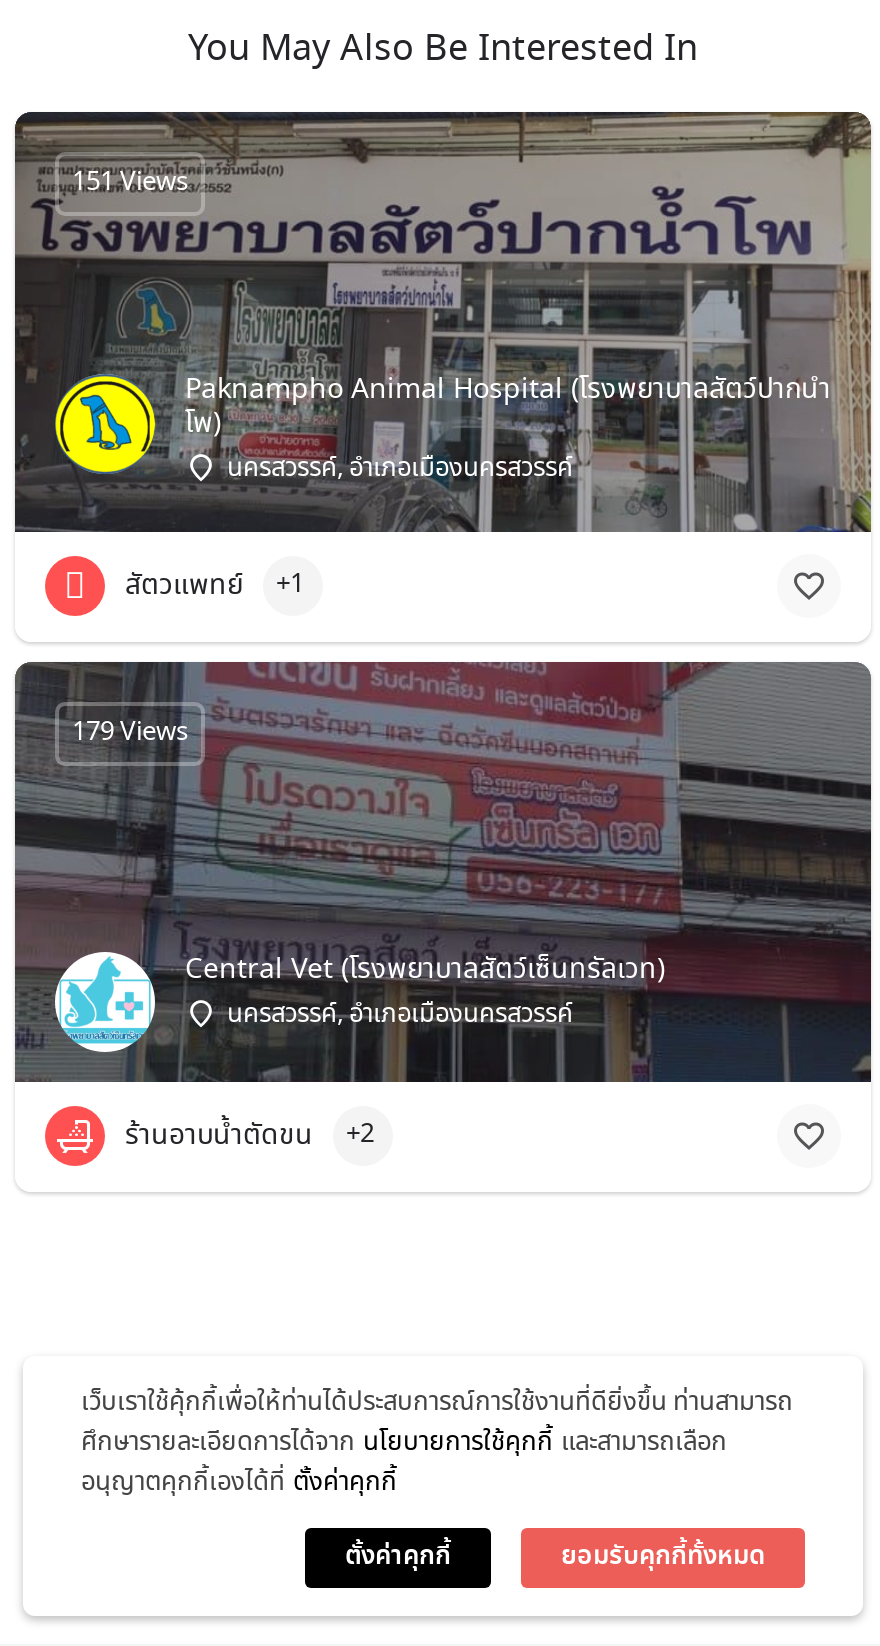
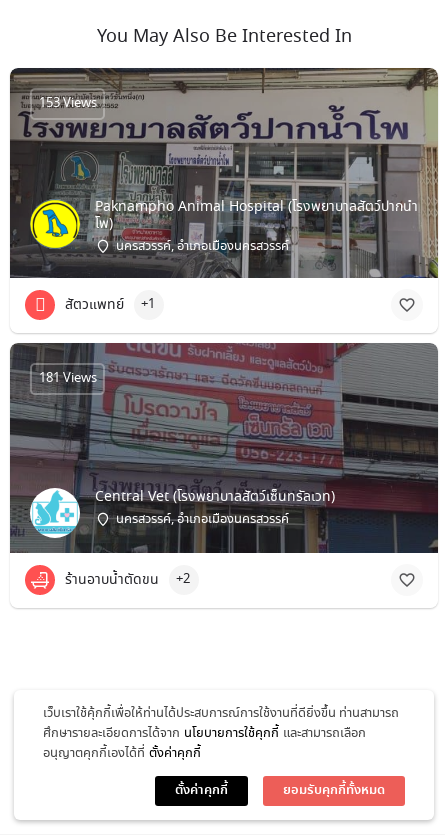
[72,165,188,203] 151 Views -> [38,94,96,113] 153 Views
[72,715,188,753] 179 Views -> [38,369,96,388] 181 Views

